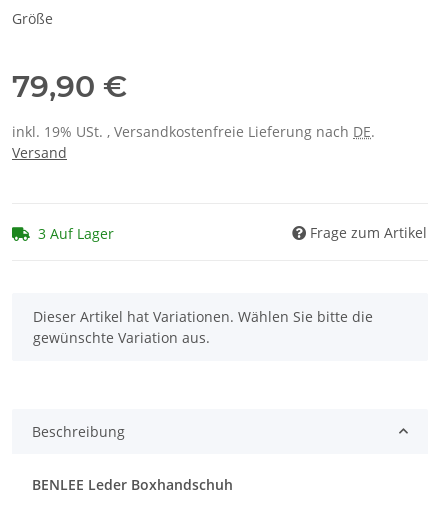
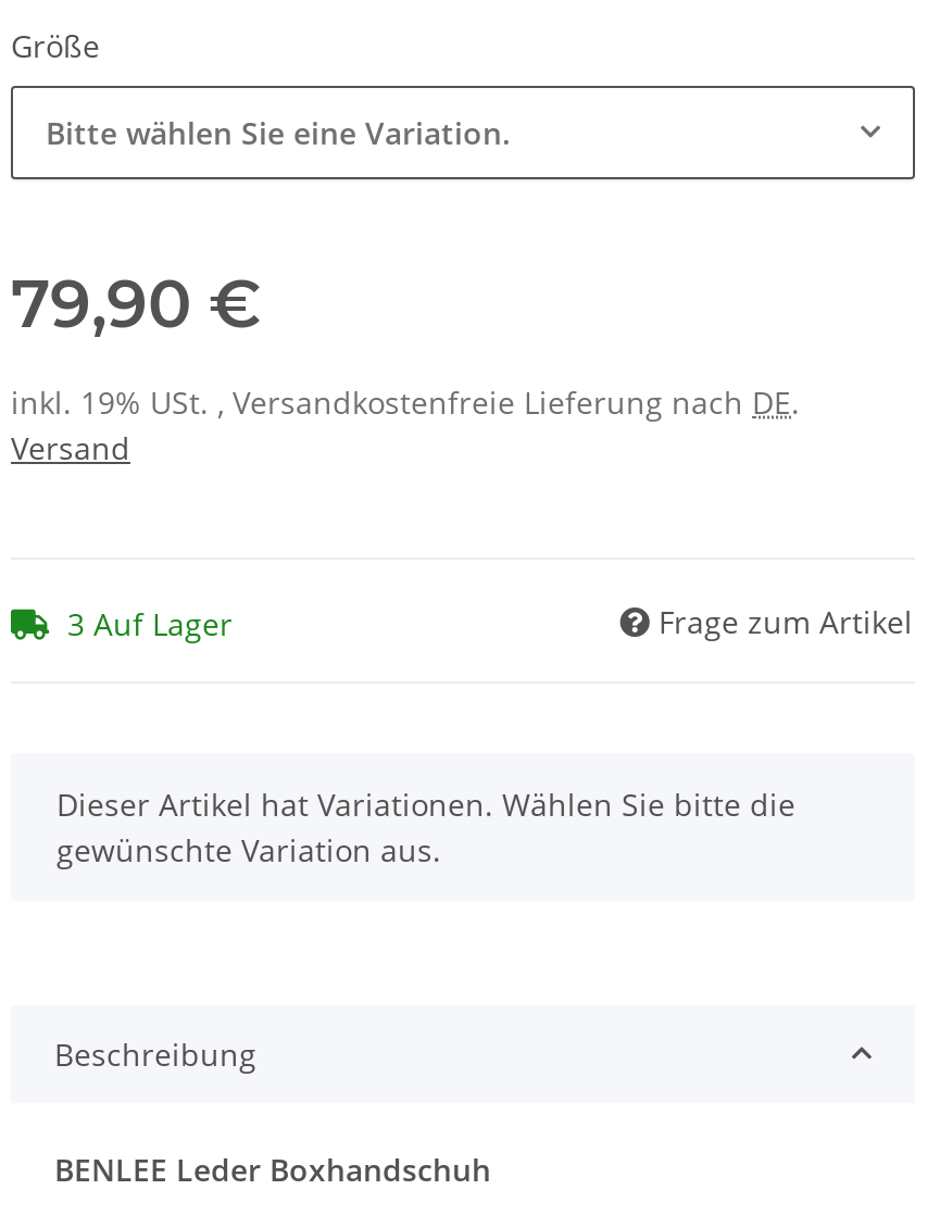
none -> [46,112,511,154] Bitte wählen Sie eine Variation.

